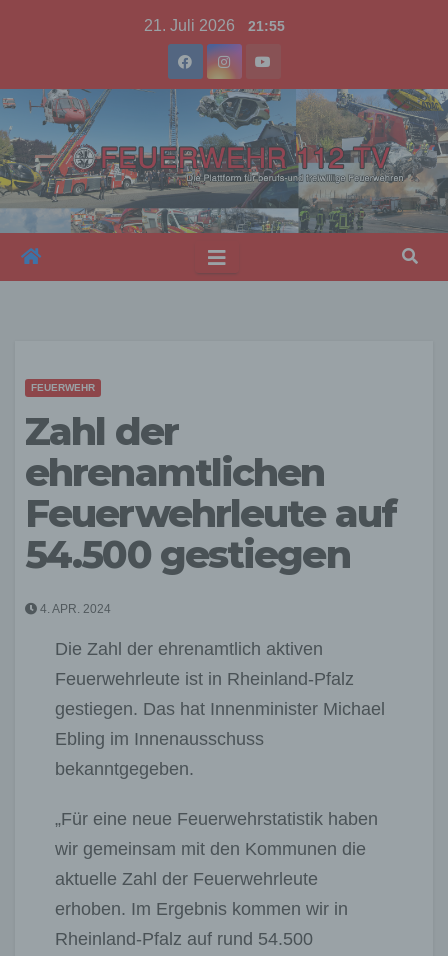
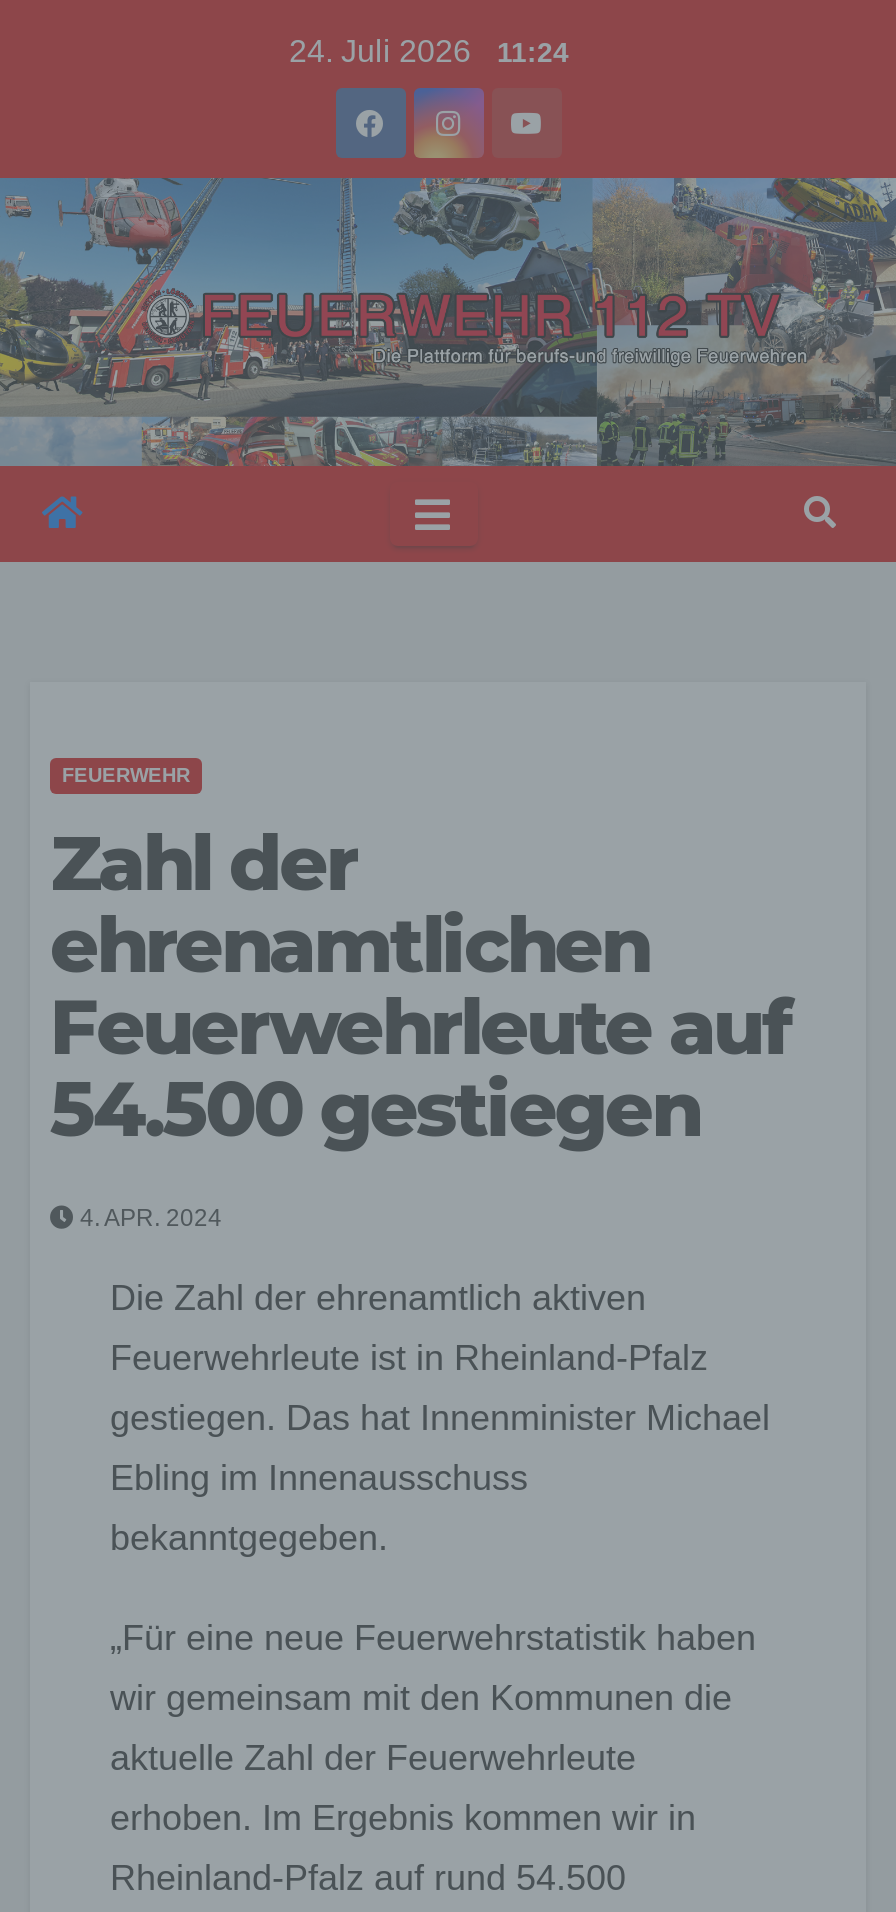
[144,17,285,34] 21. Juli 2026 21:55 -> [289,34,569,68] 24. Juli 2026 11:24

